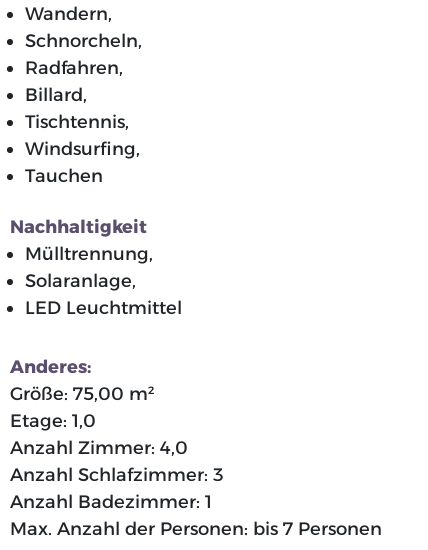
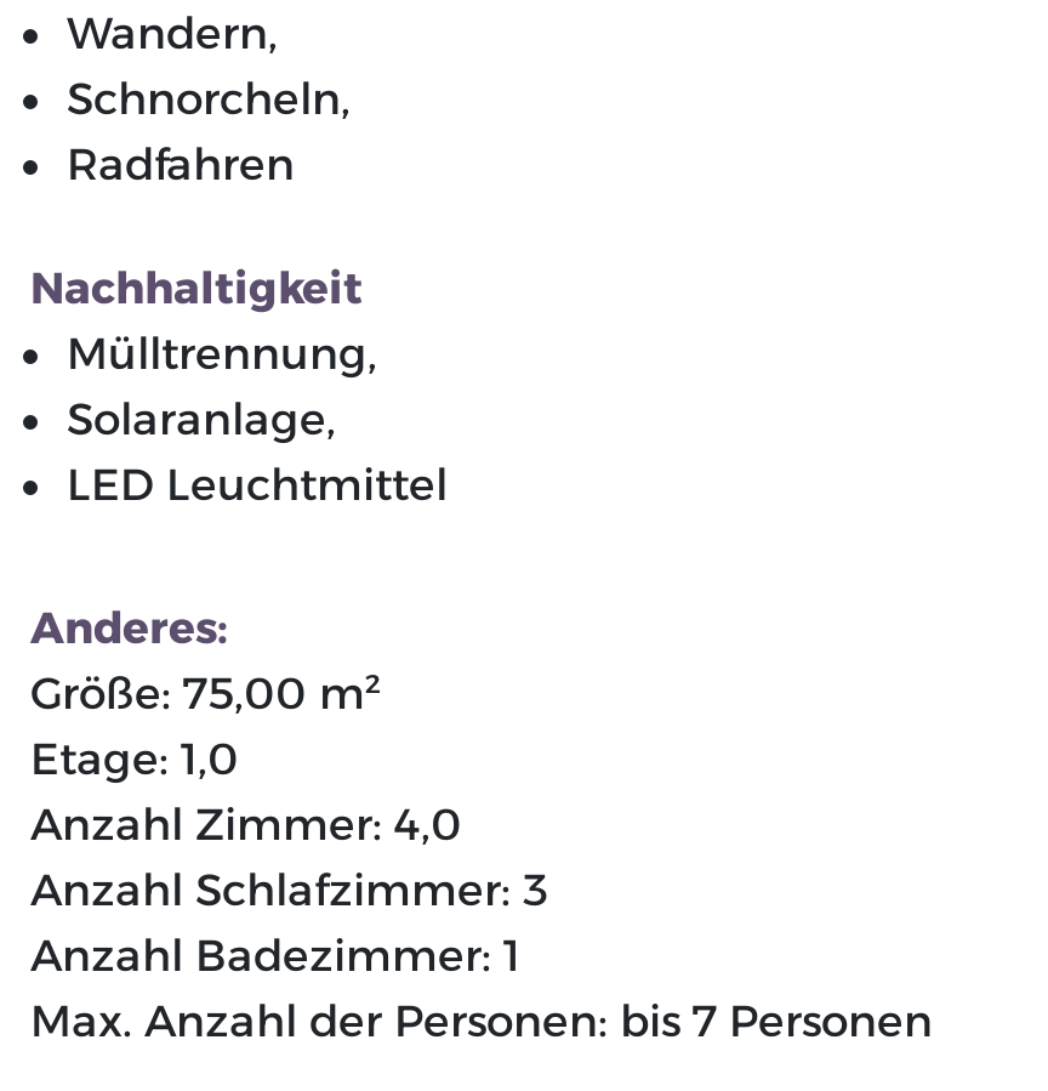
[25,57,140,187] Radfahren, | Billard, | Tischtennis, | Windsurfing, | Tauchen -> [67,138,295,191] Radfahren

